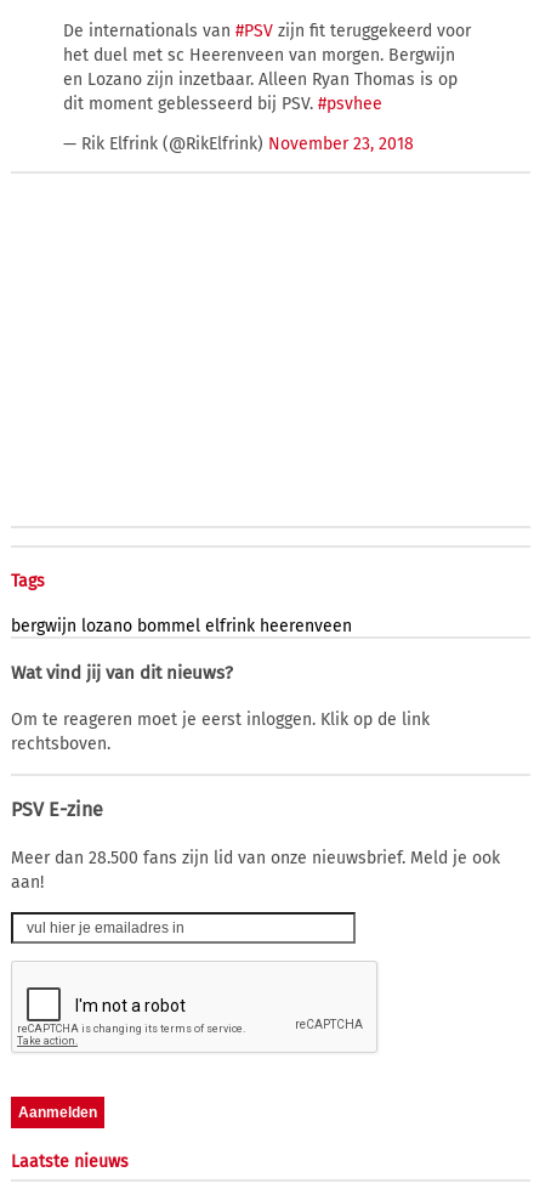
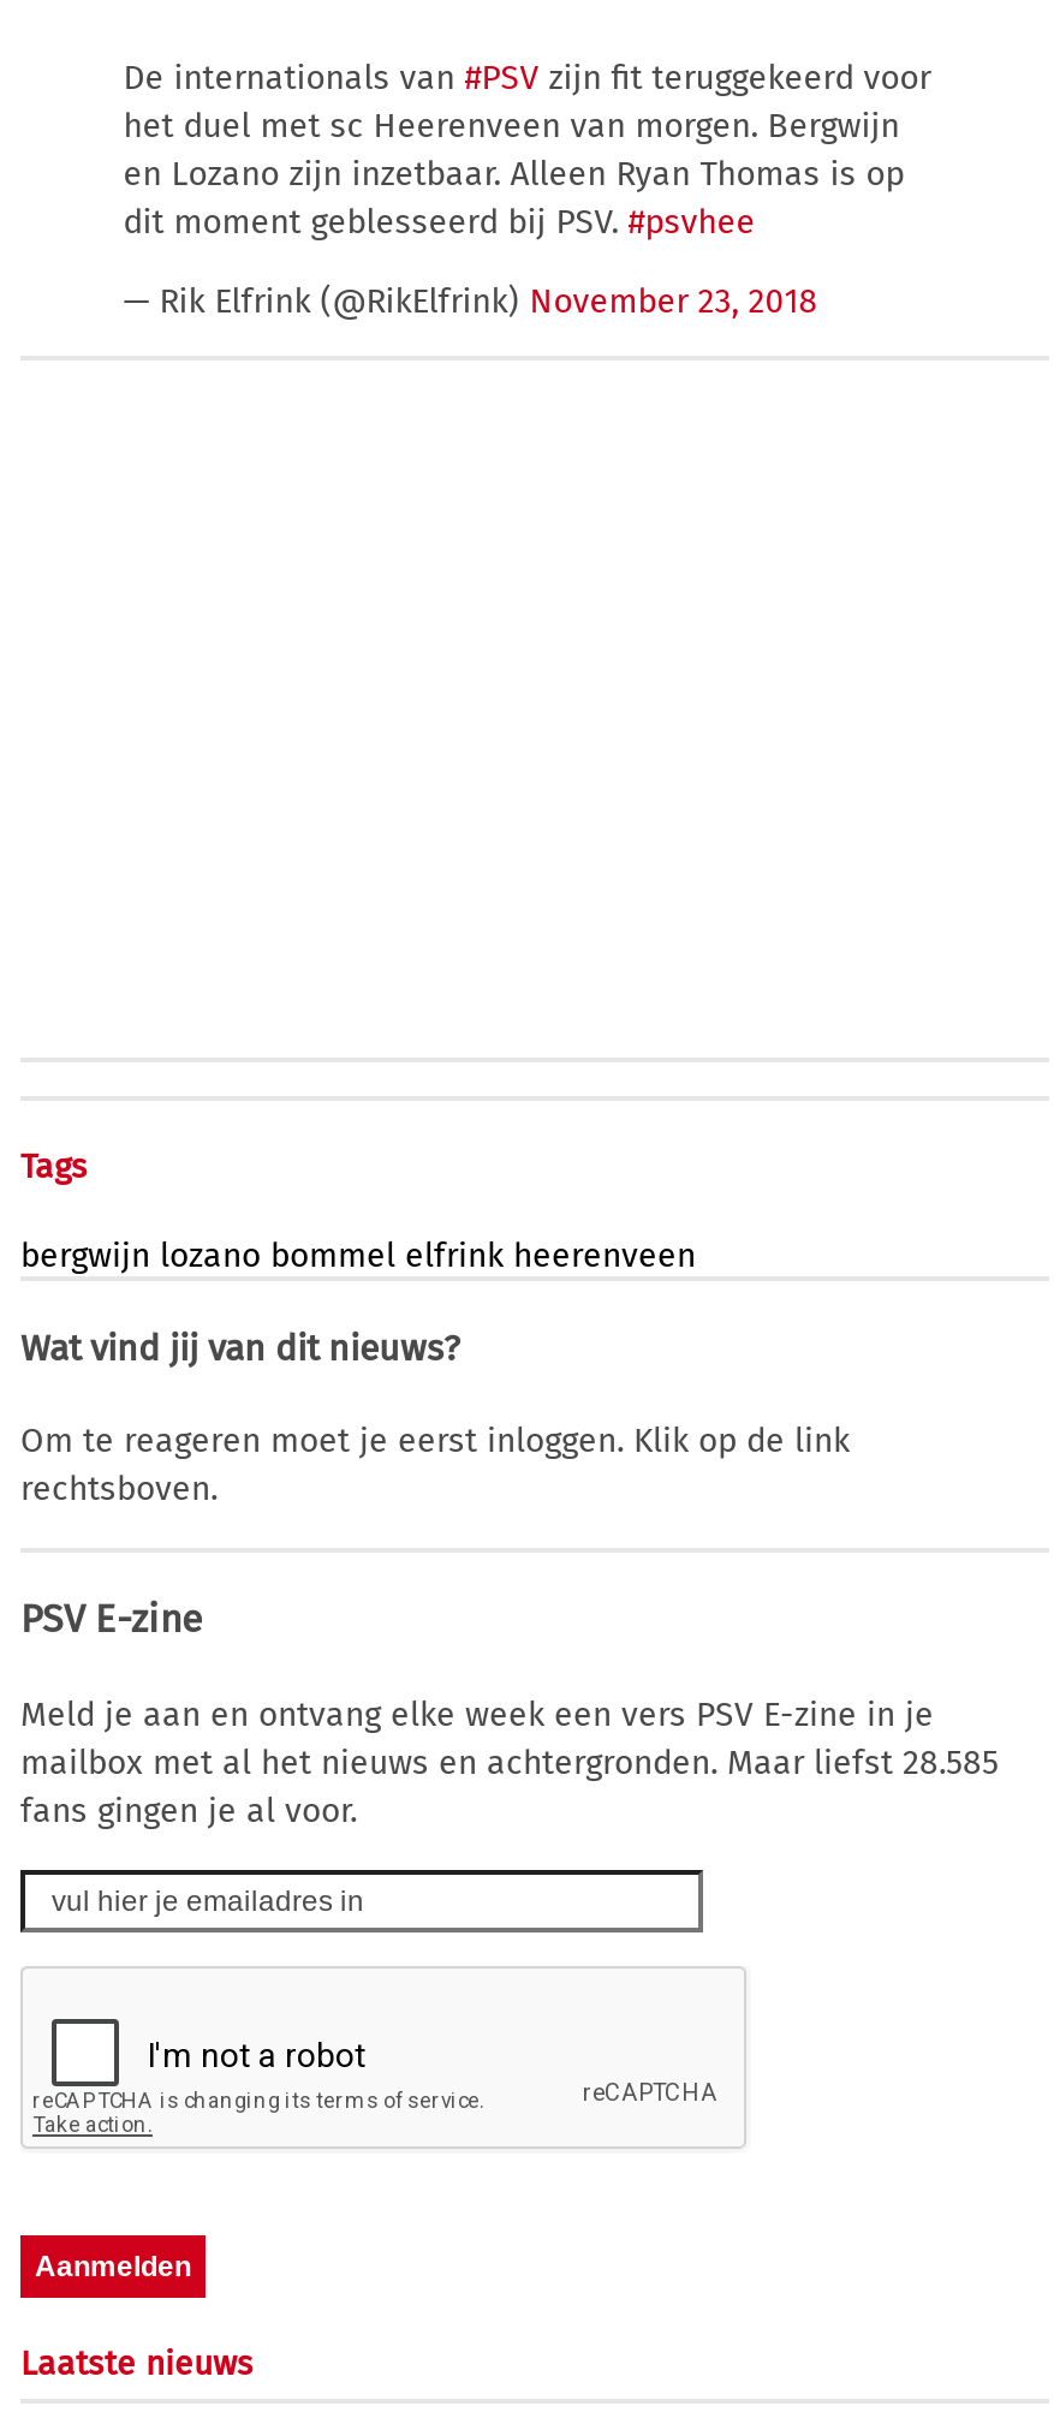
[11,847,500,892] Meer dan 28.500 fans zijn lid van onze nieuwsbrief. Meld je ook | aan! -> [20,1694,999,1831] Meld je aan en ontvang elke week een vers PSV E-zine in je | mailbox met al het nieuws en achtergronden. Maar liefst 28.585 | fans gingen je al voor.

